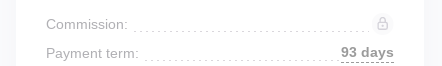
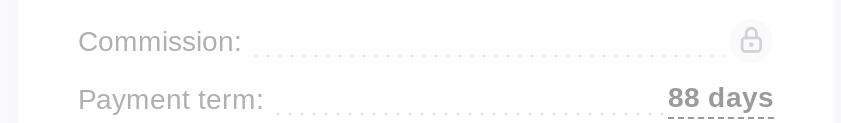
[341,44,394,60] 93 days -> [668,81,774,113] 88 days

